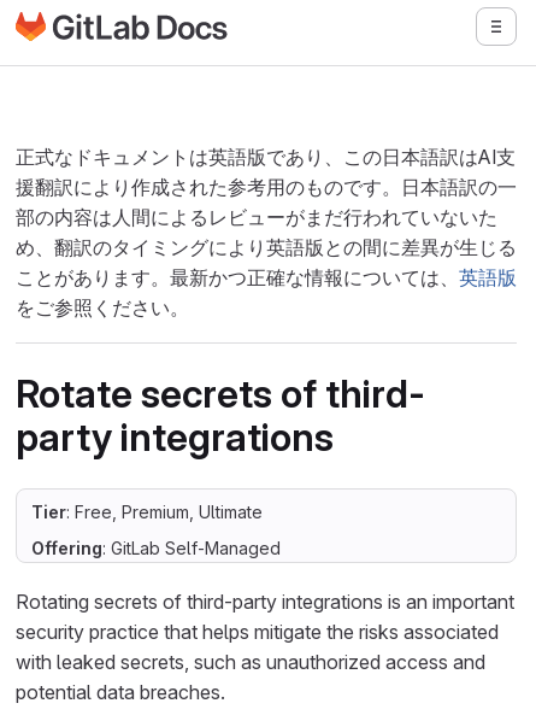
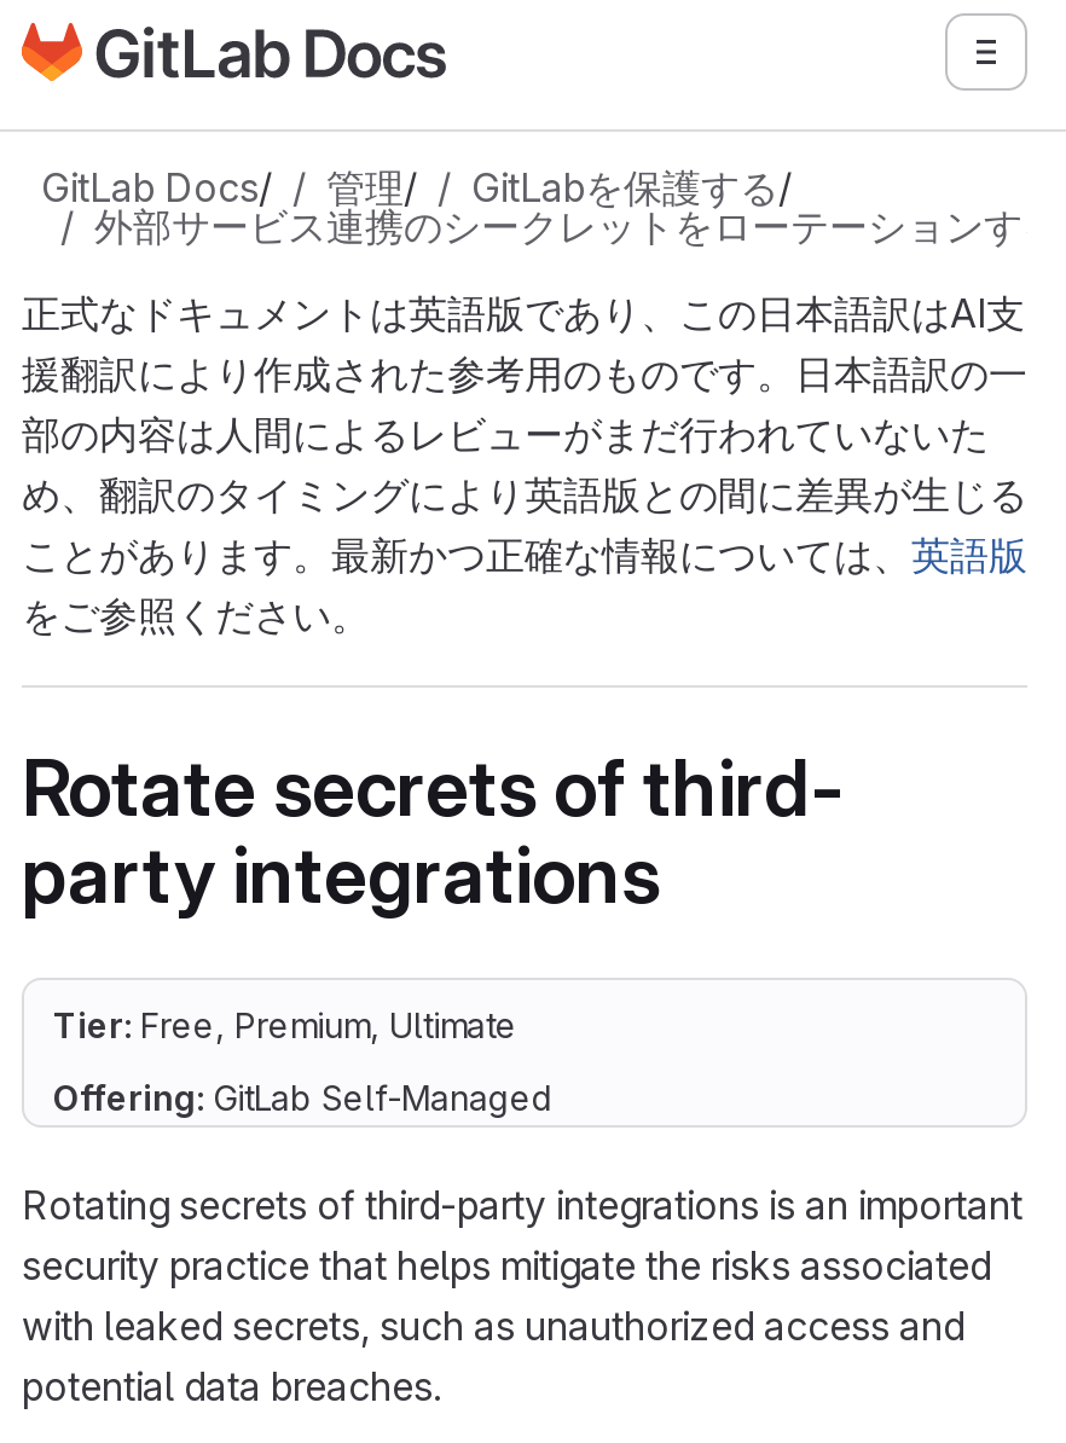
none -> [41,163,1061,250] GitLab Docs/ | 管理/ | GitLabを保護する/ | 外部サービス連携のシークレットをローテーションする

